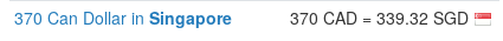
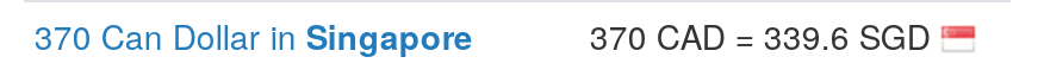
[290,6,474,29] 370 CAD = 339.32 SGD -> [590,11,940,59] 370 CAD = 339.6 SGD

